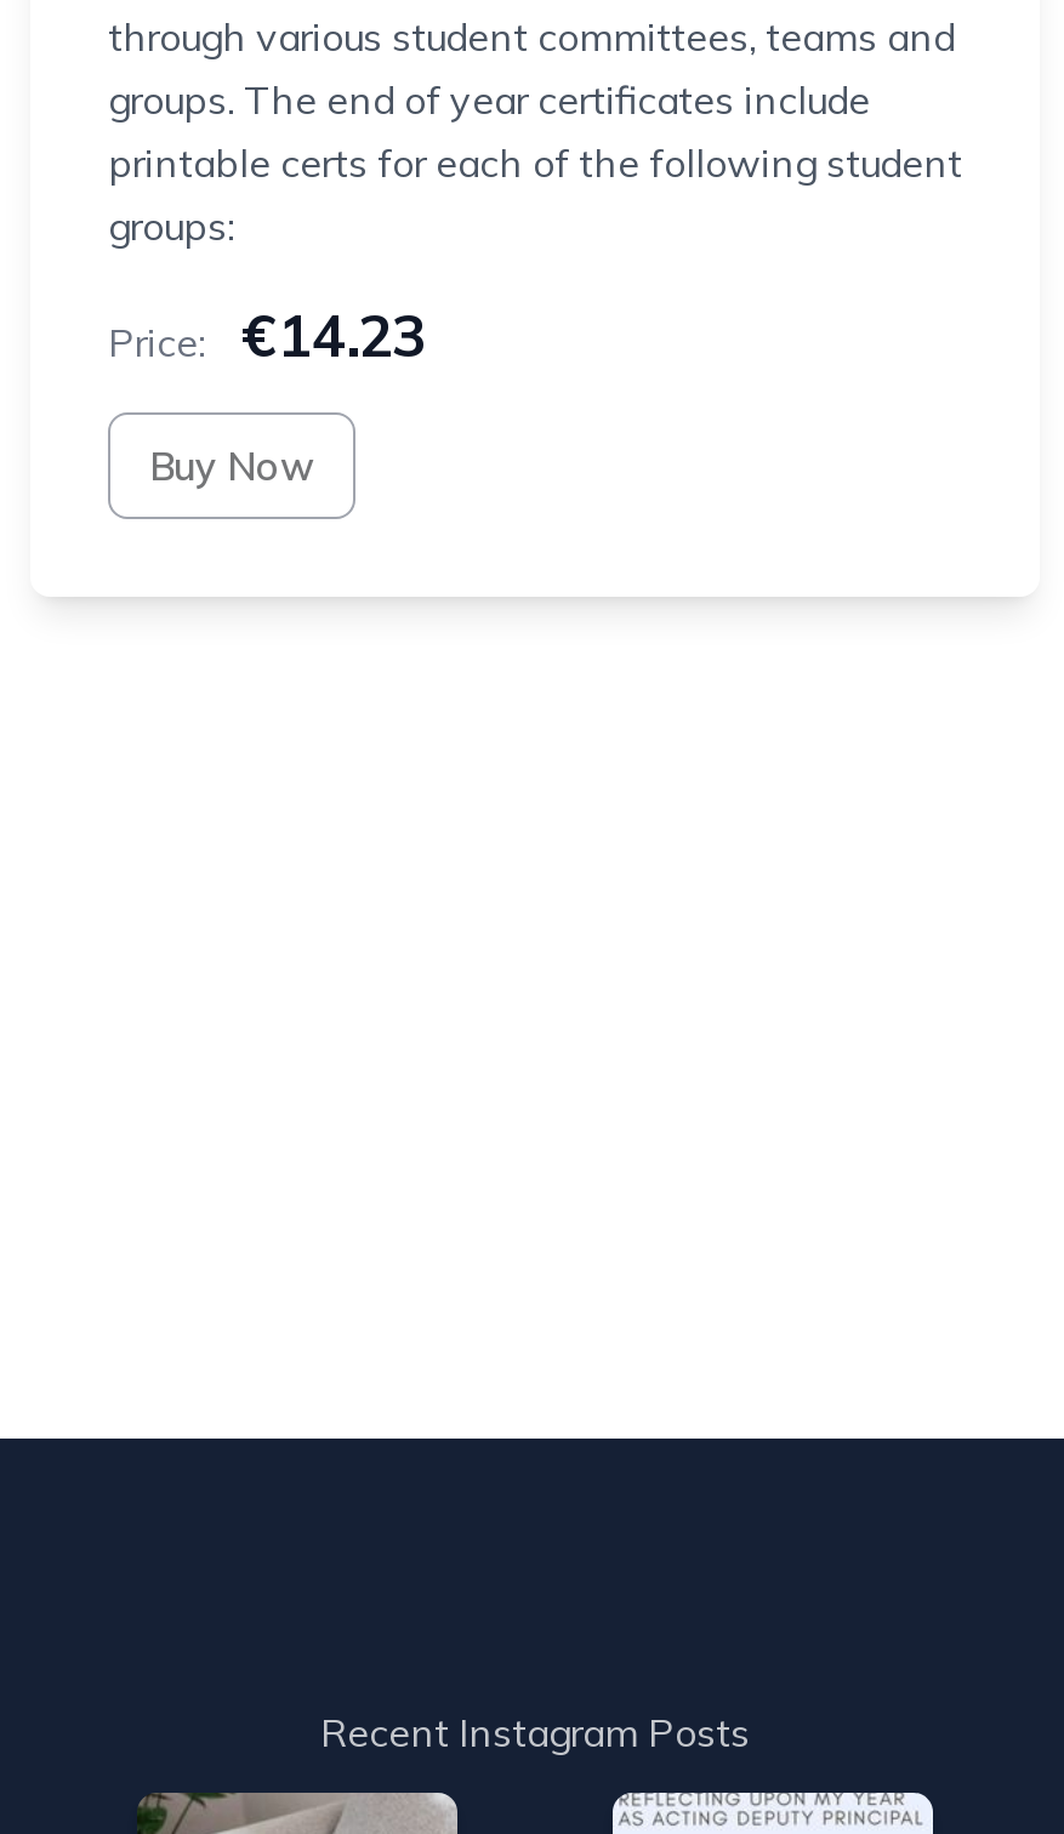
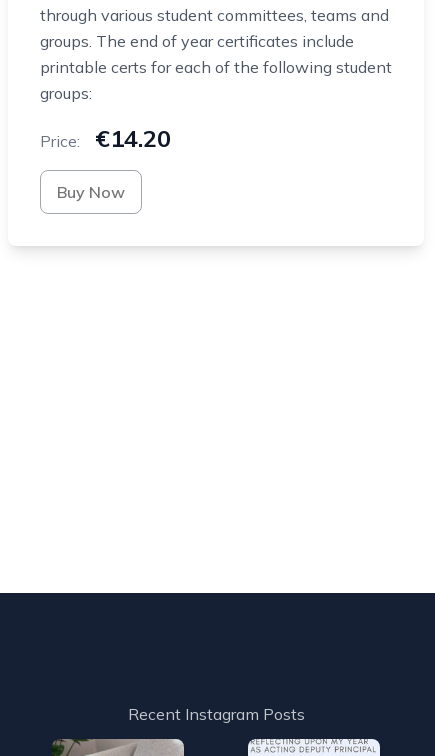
[108,298,426,371] Price: €14.23 -> [40,123,171,153] Price: €14.20

